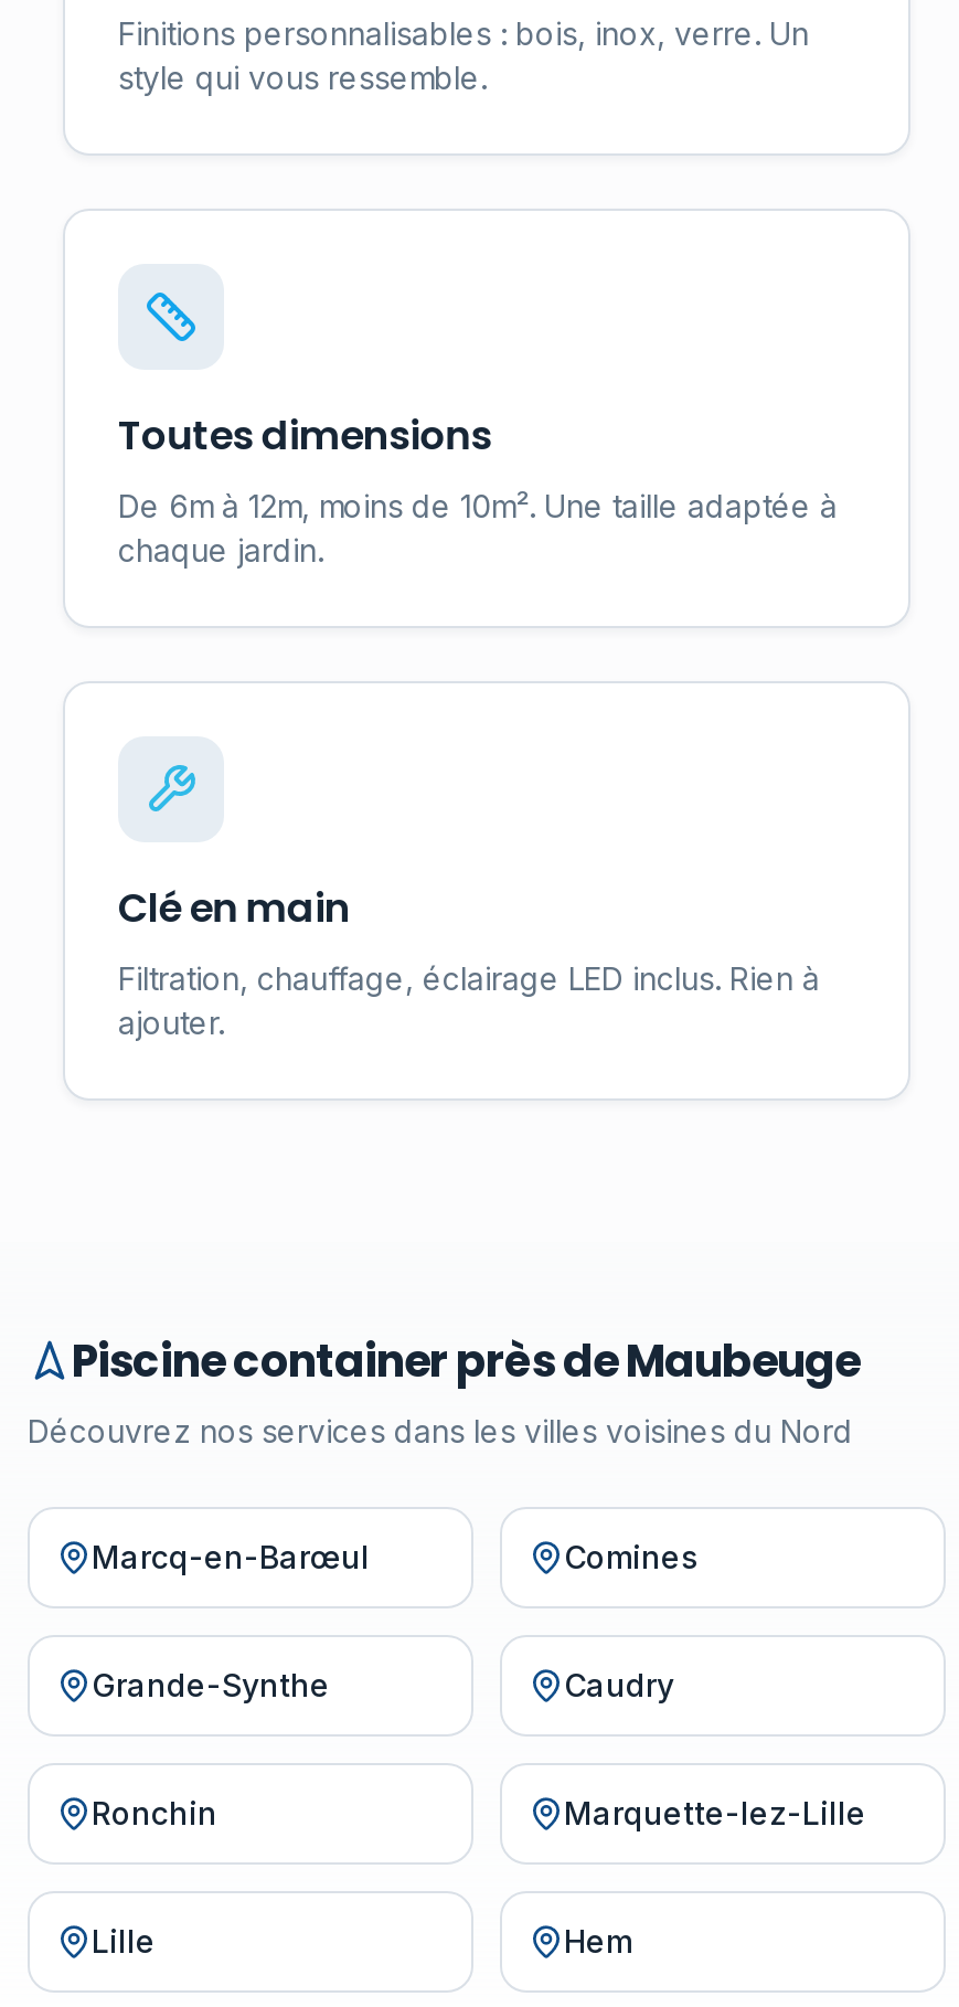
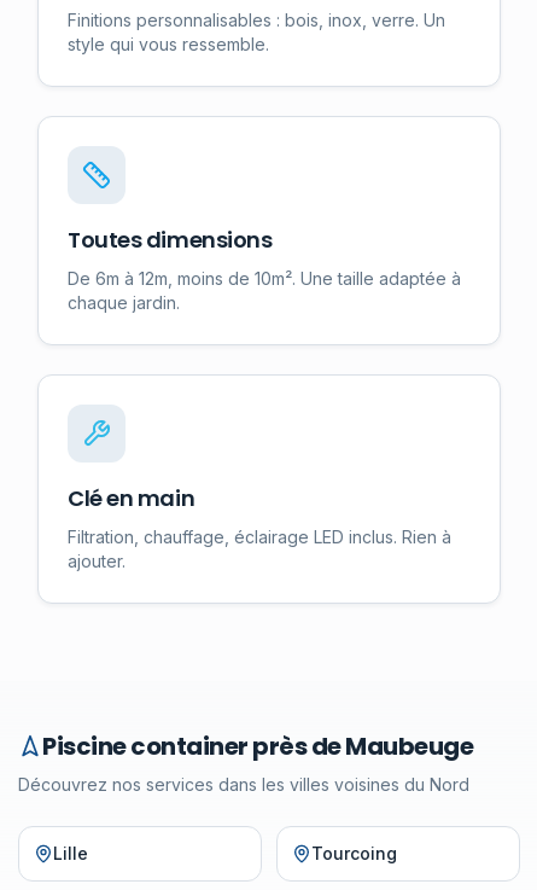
[92,1537,866,1831] Marcq-en-Barœul | Comines | Grande-Synthe | Caudry | Ronchin | Marquette-lez-Lille -> none
[564,1921,632,1959] Hem -> [311,842,397,863] Tourcoing

